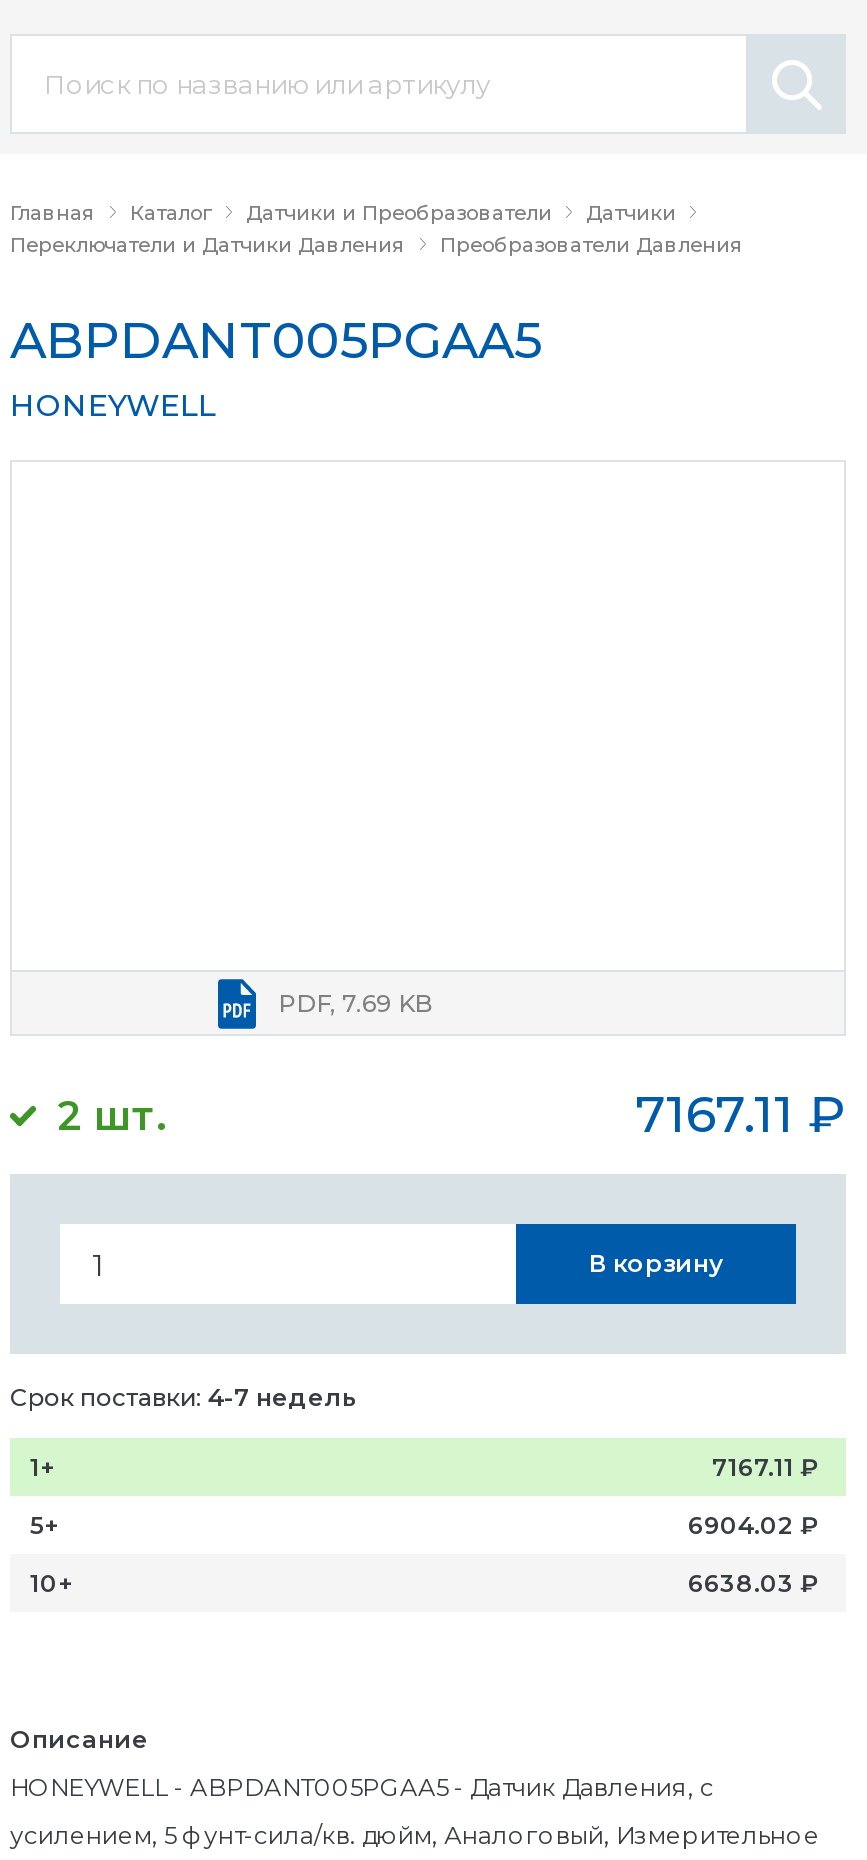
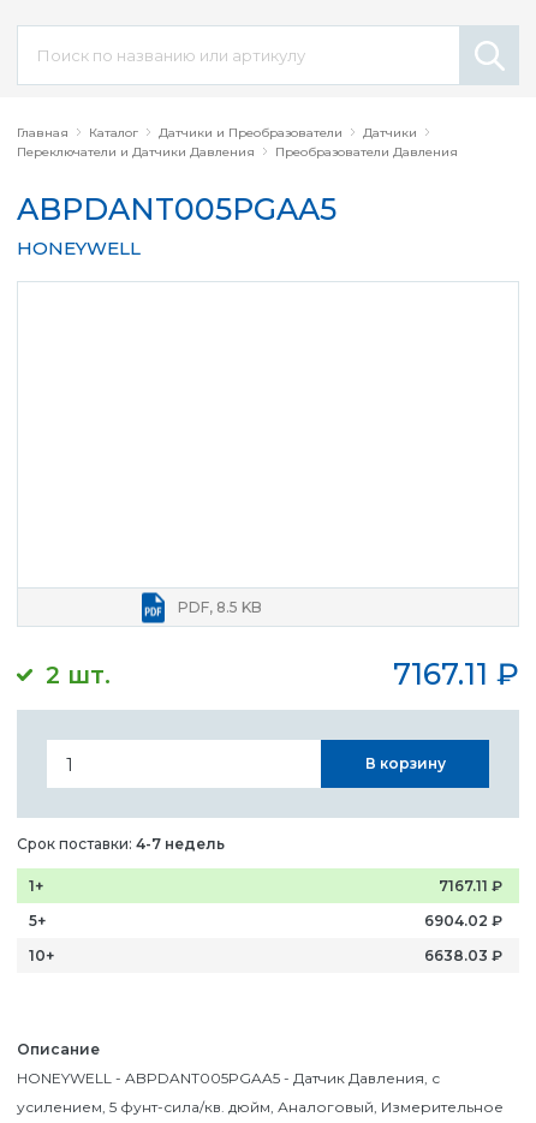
[278,988,432,1018] PDF, 7.69 KB -> [178,598,262,616] PDF, 8.5 KB

